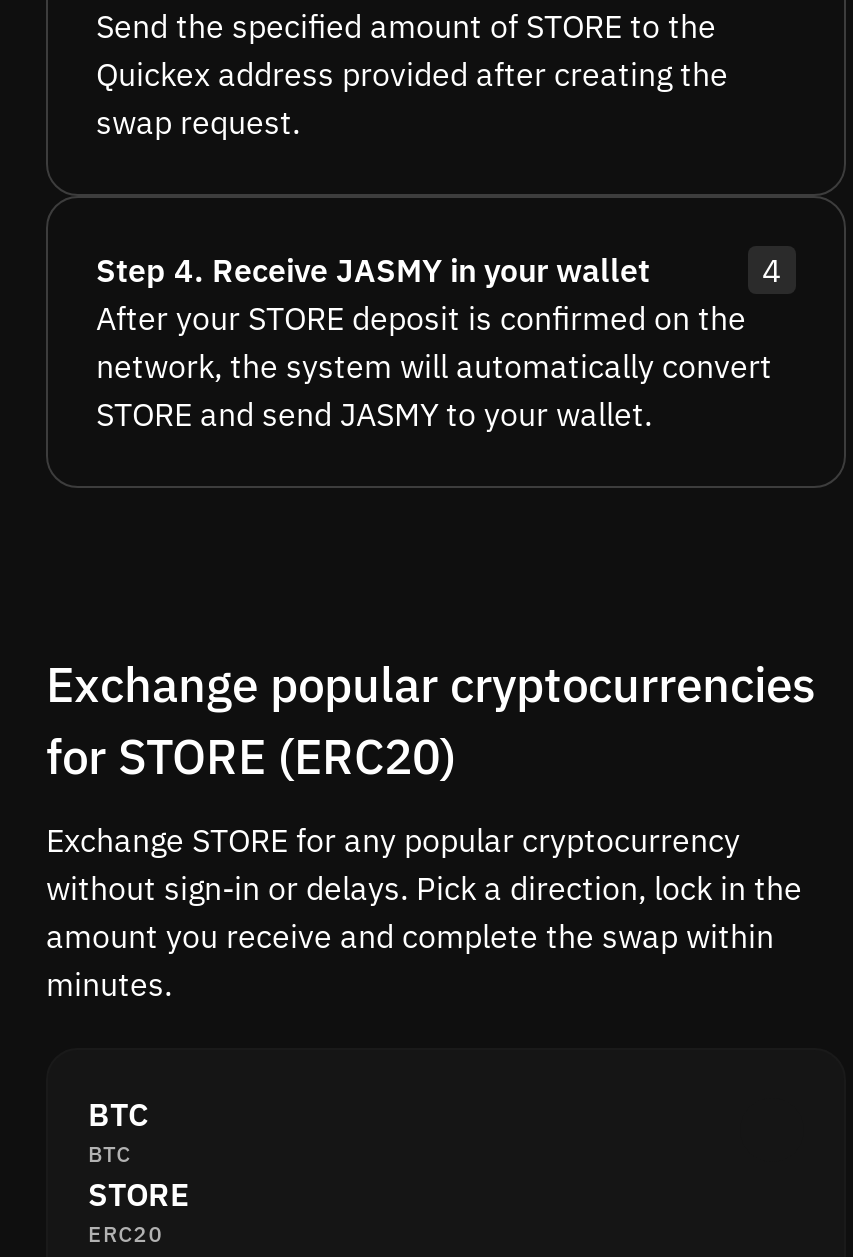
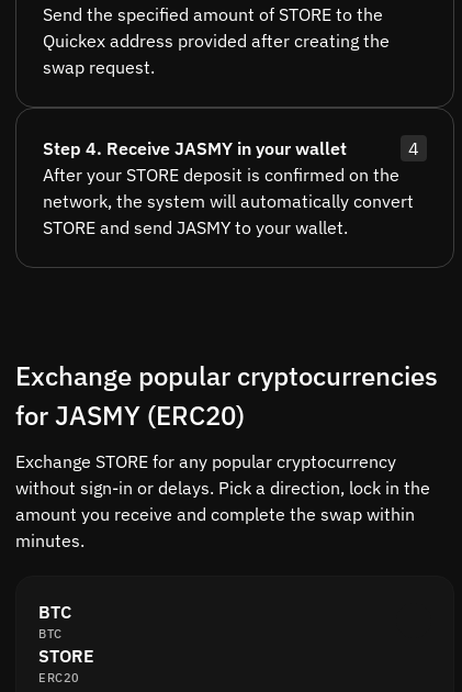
[46,724,456,788] for STORE (ERC20) -> [15,398,245,433] for JASMY (ERC20)

